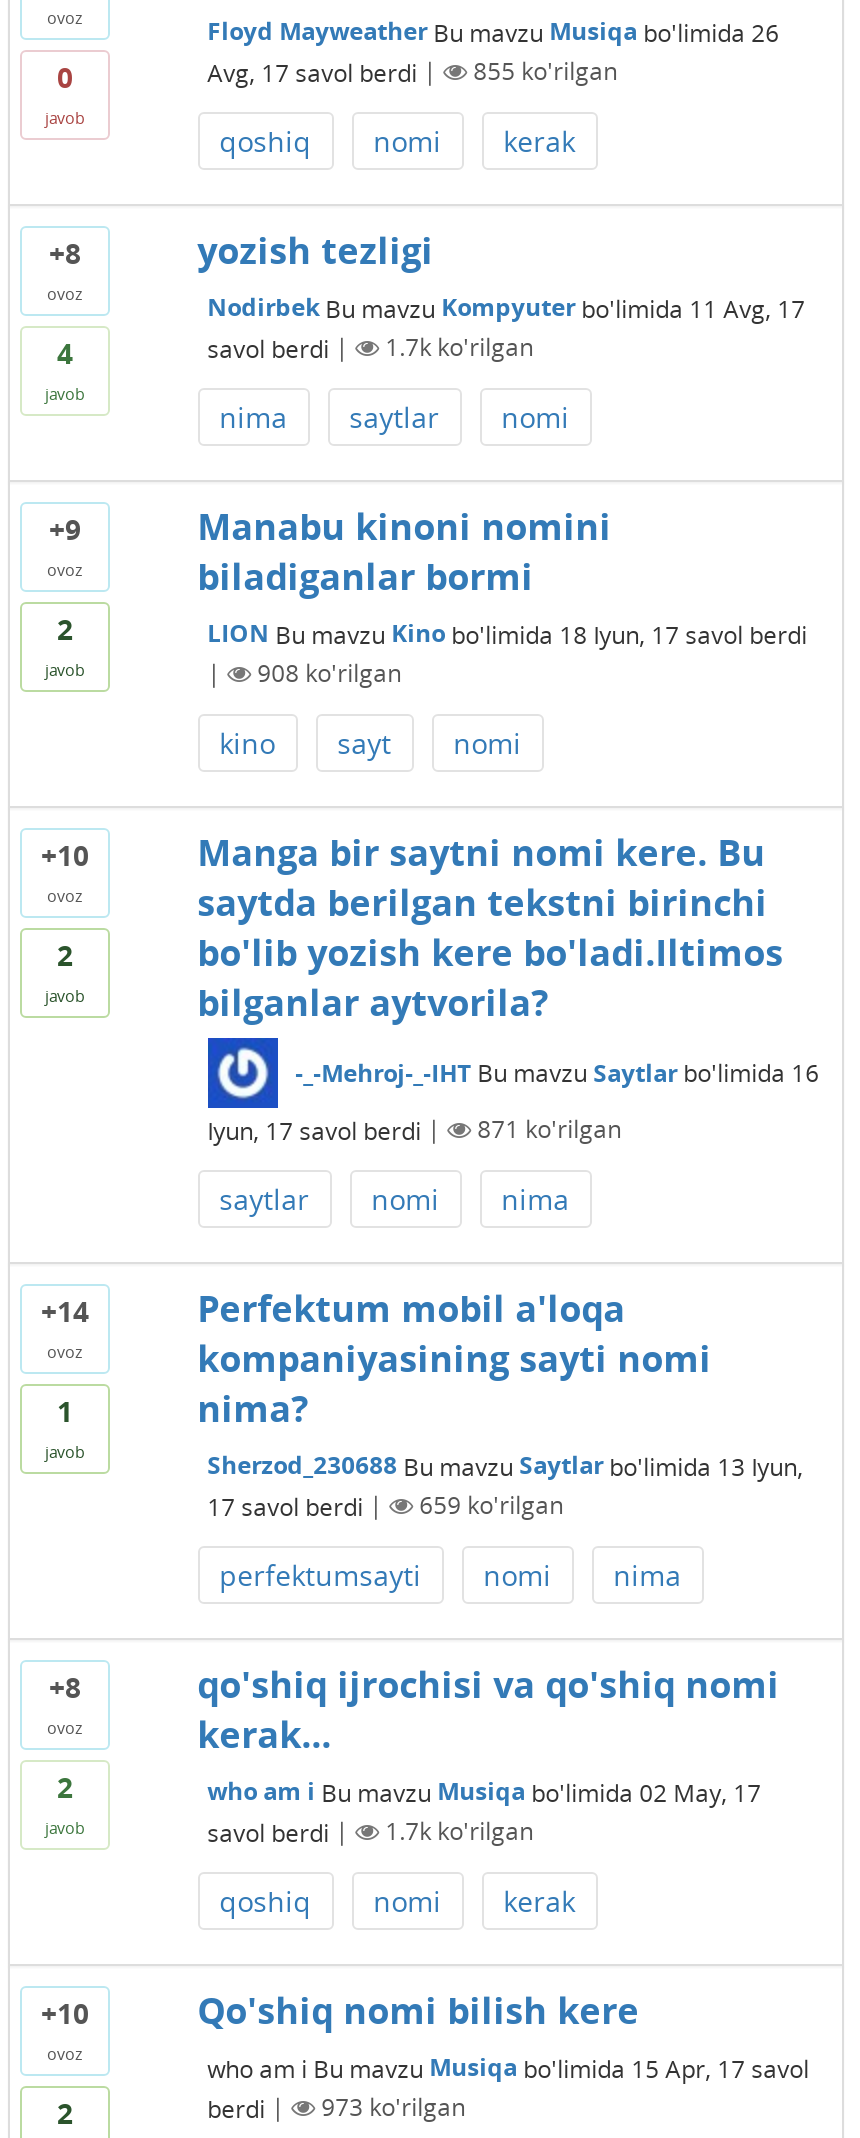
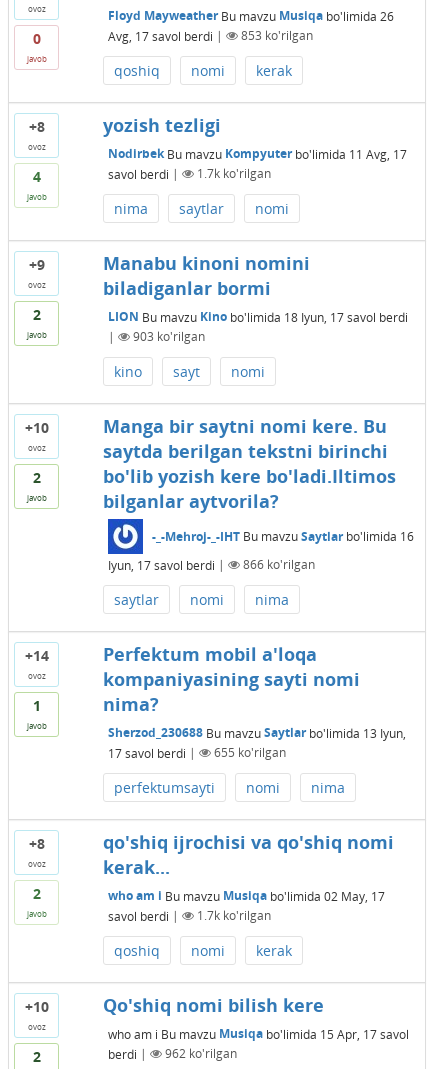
[473,54,617,88] 855 ko'rilgan -> [241,27,313,44] 853 ko'rilgan
[257,656,401,690] 908 ko'rilgan -> [133,328,205,345] 903 ko'rilgan
[477,1112,621,1146] 871 ko'rilgan -> [243,556,315,573] 866 ko'rilgan
[419,1488,563,1522] 659 ko'rilgan -> [214,744,286,761] 655 ko'rilgan
[321,2090,465,2124] 973 ko'rilgan -> [165,1045,237,1062] 962 ko'rilgan

